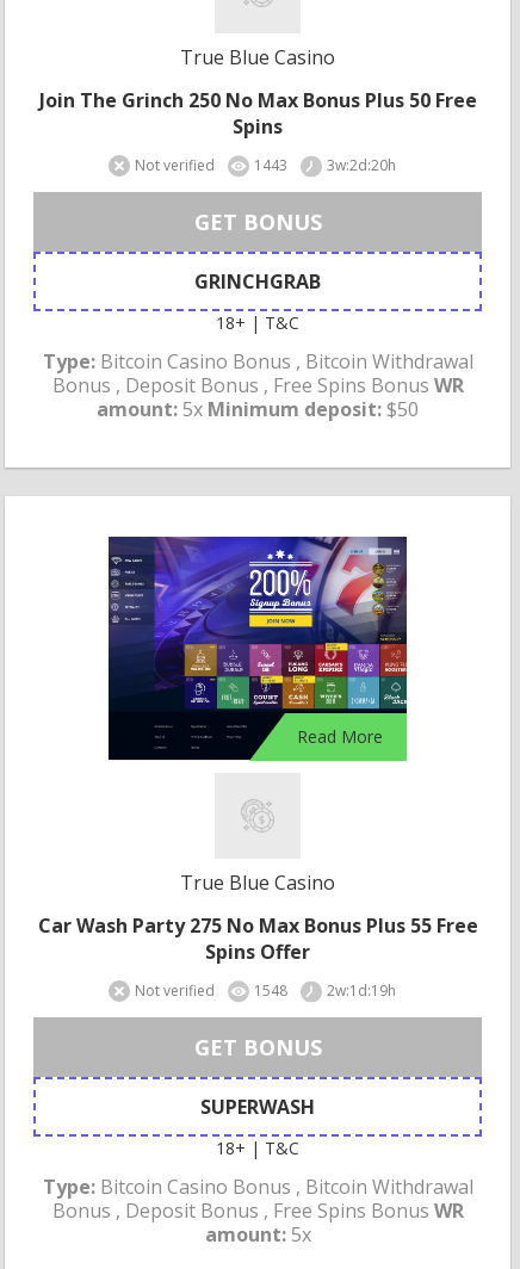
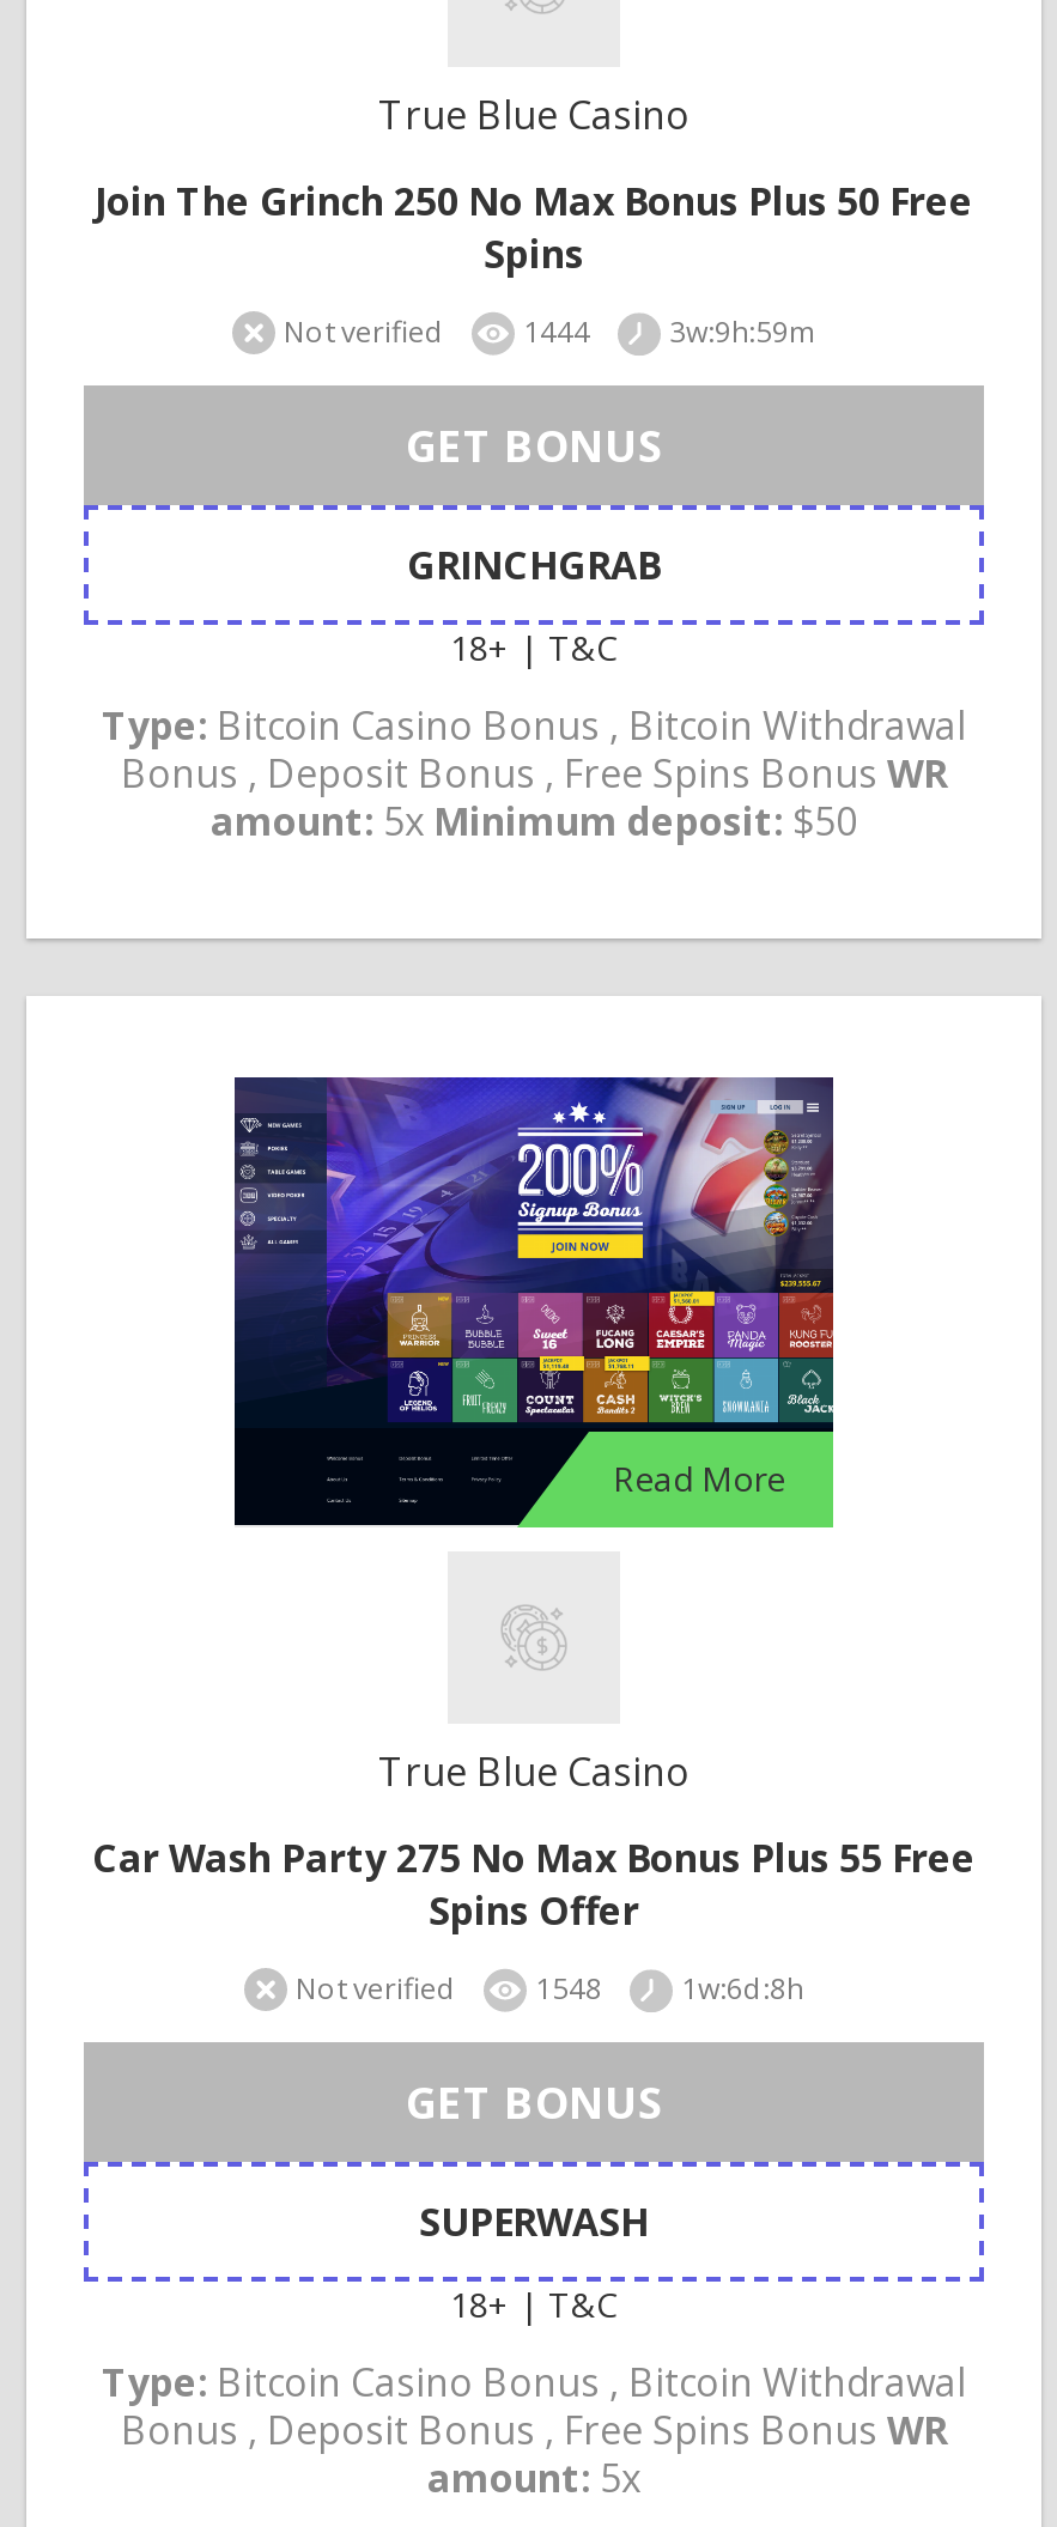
[254,155,396,175] 1443 | 3w:2d:20h -> [523,311,815,351] 1444 | 3w:9h:59m
[135,980,396,1000] Not verified 1548 2w:1d:19h -> [296,1967,803,2008] Not verified 1548 1w:6d:8h

